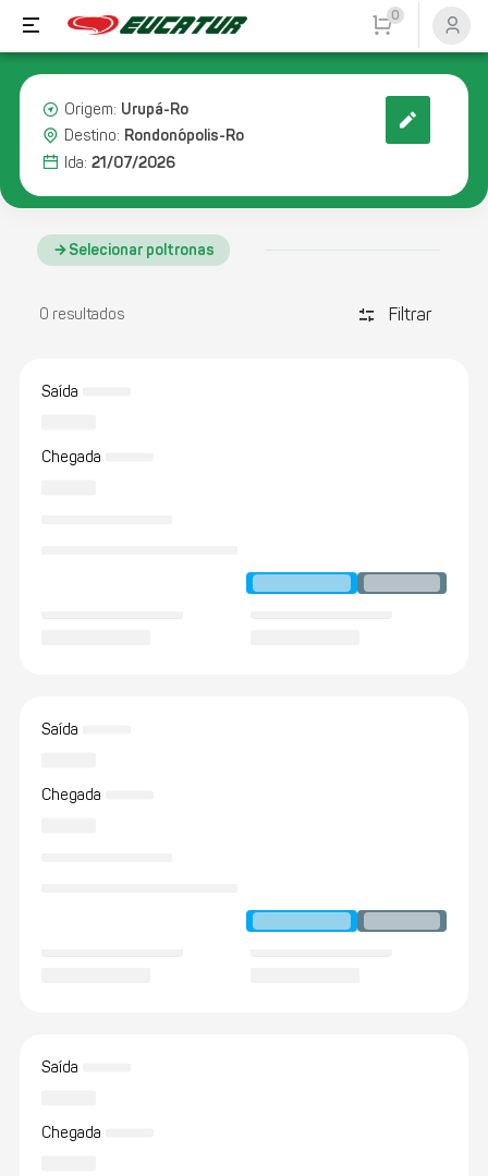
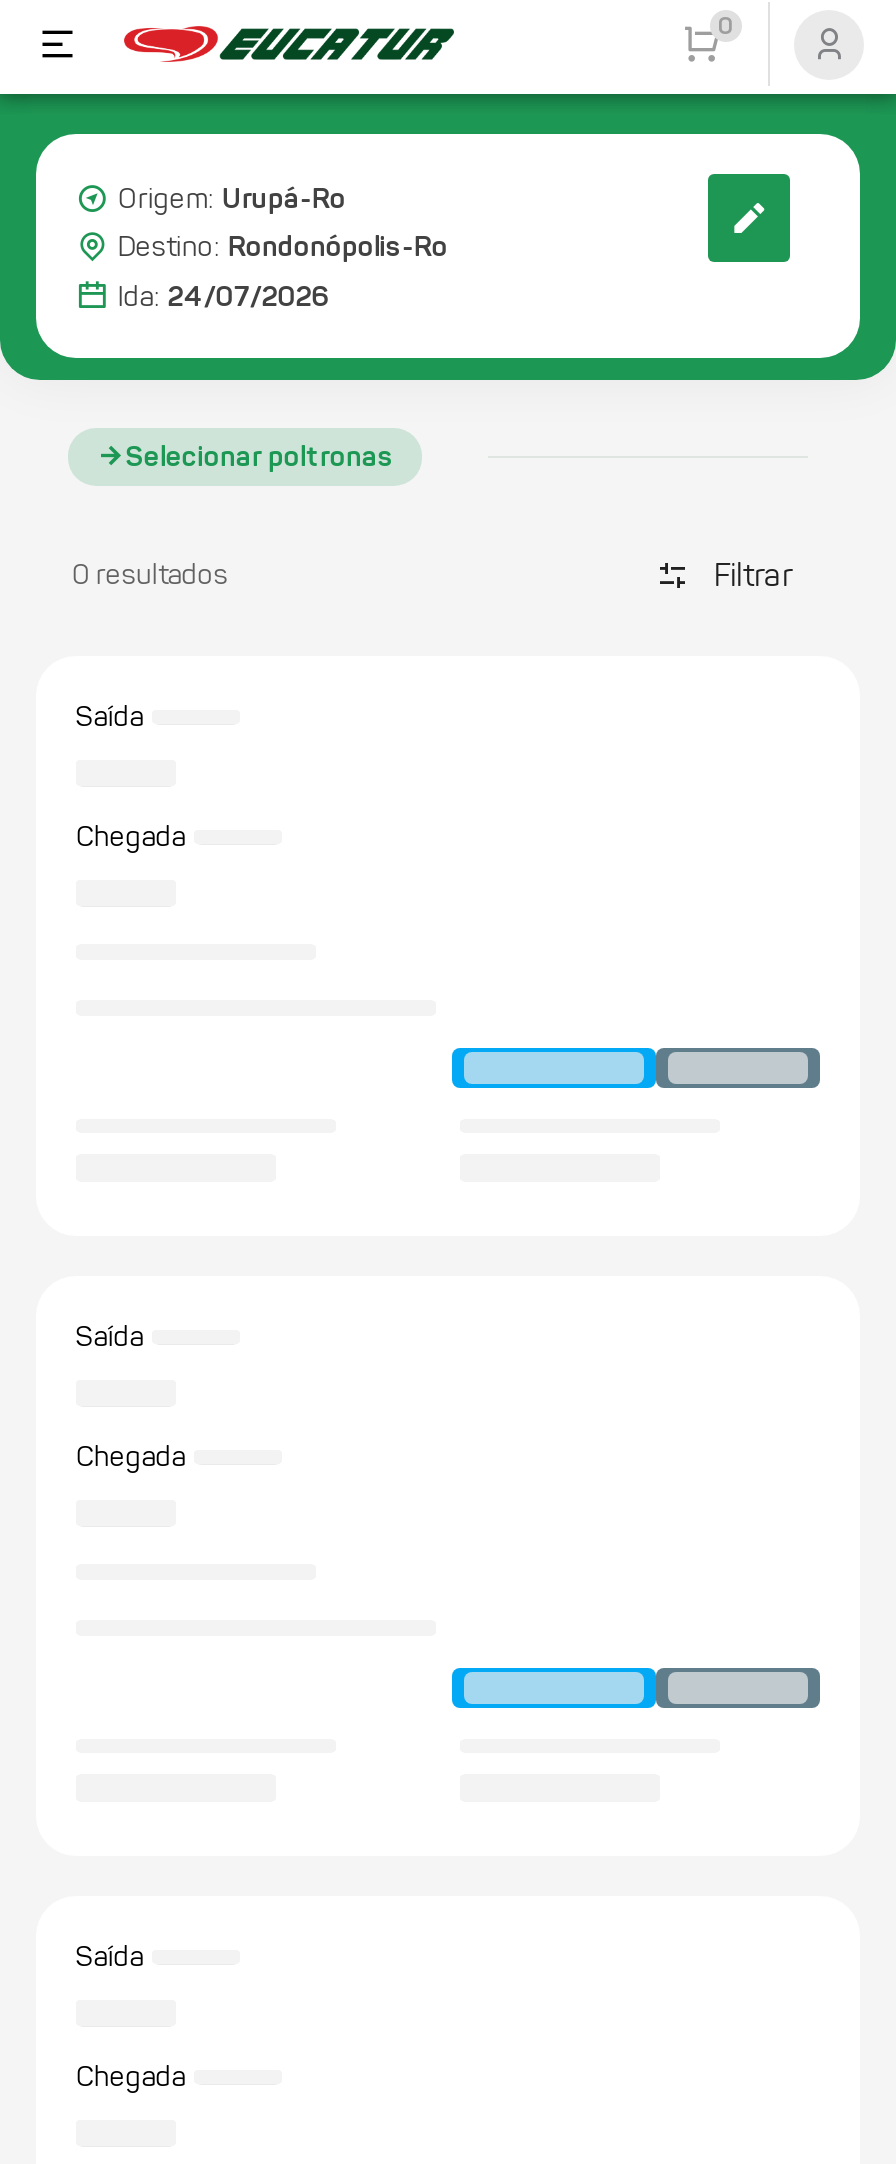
[64,153,175,172] Ida: 21/07/2026 -> [118,278,330,314] Ida: 24/07/2026

